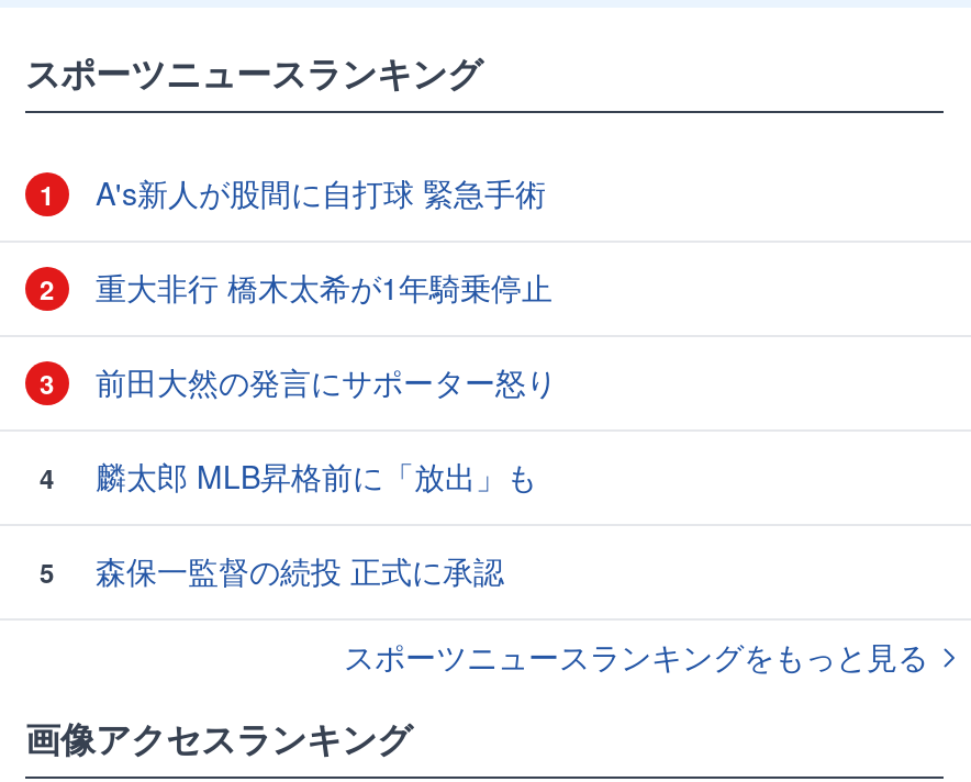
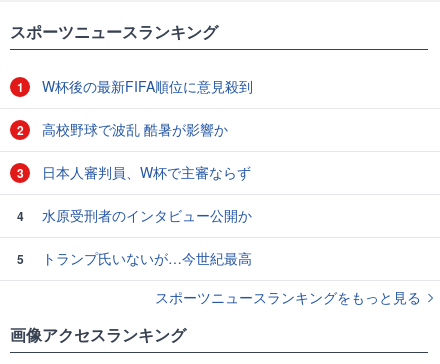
[87,170,546,214] A's新人が股間に自打球 緊急手術 -> [38,76,253,96] W杯後の最新FIFA順位に意見殺到
[87,264,553,308] 重大非行 橋木太希が1年騎乗停止 -> [38,119,228,139] 高校野球で波乱 酷暑が影響か
[87,358,557,402] 前田大然の発言にサポーター怒り -> [38,162,251,182] 日本人審判員、W杯で主審ならず
[87,453,537,497] 麟太郎 MLB昇格前に「放出」も -> [38,205,252,225] 水原受刑者のインタビュー公開か
[87,547,504,591] 森保一監督の続投 正式に承認 -> [38,248,252,268] トランプ氏いないが…今世紀最高

